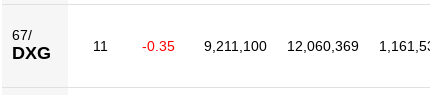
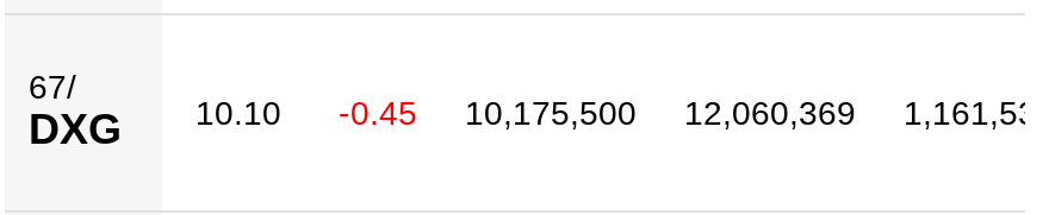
[92,38,107,54] 11 -> [195,94,281,132] 10.10
[142,38,175,54] -0.35 -> [339,94,417,132] -0.45
[204,38,267,54] 9,211,100 -> [465,94,637,132] 10,175,500

